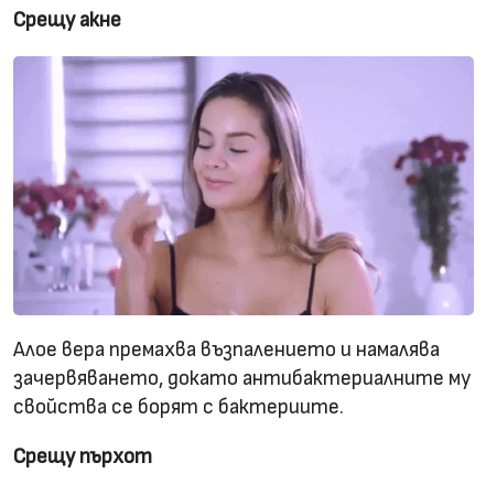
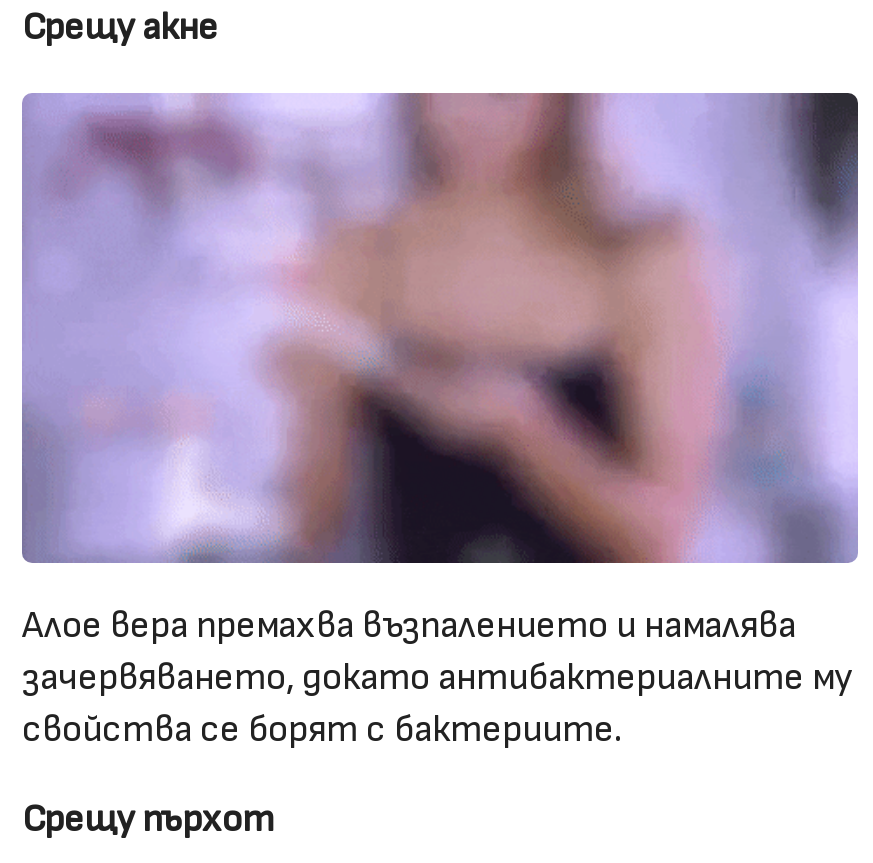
[12,55,474,316] [image] -> [22,91,860,565] [image]

